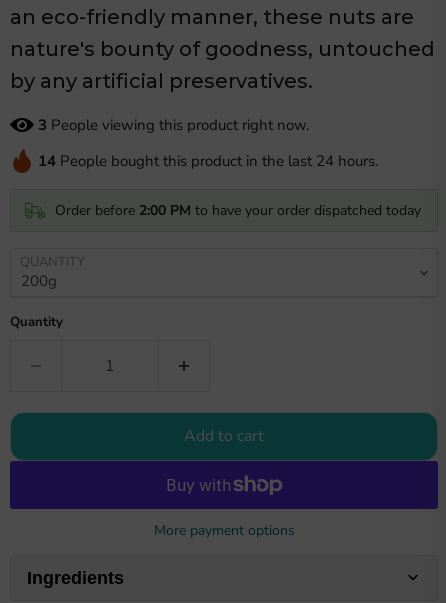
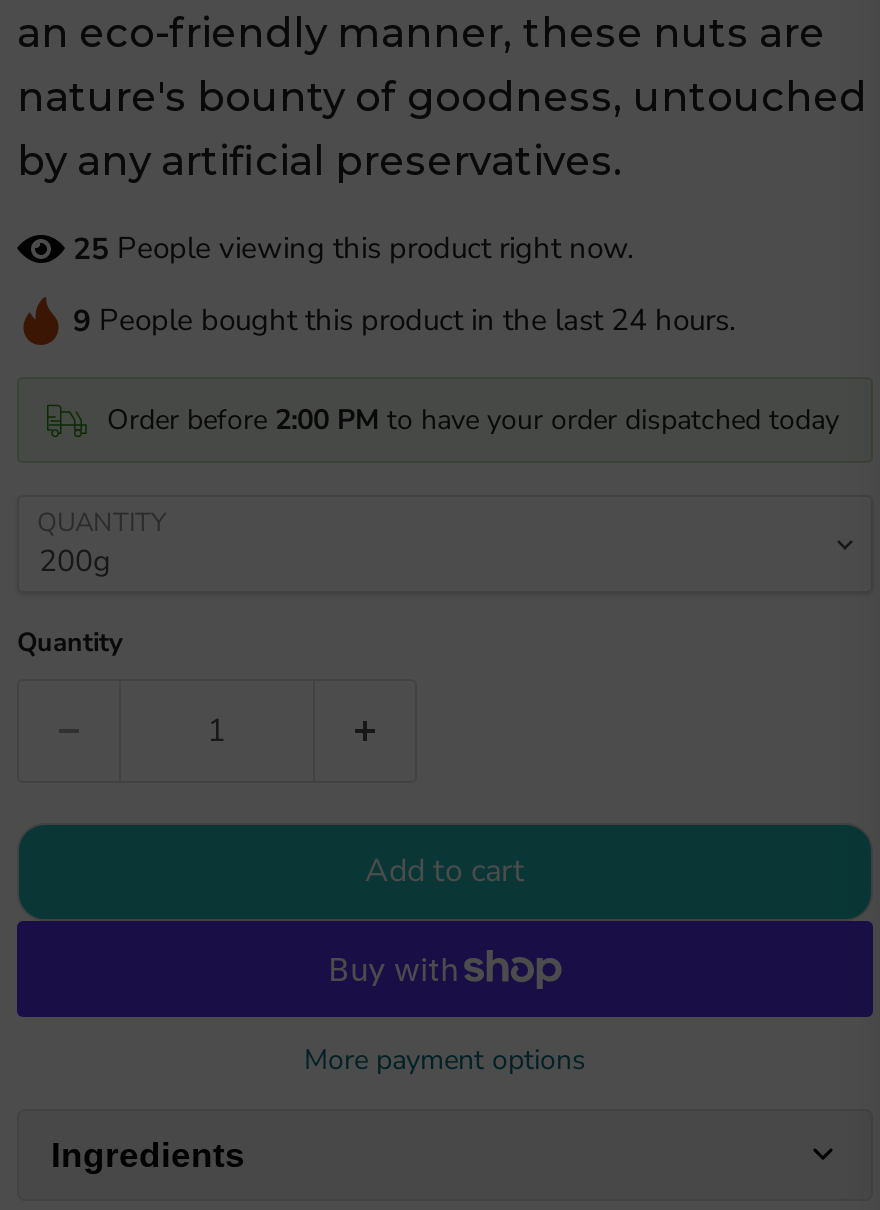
[38,114,309,134] 3 People viewing this product right now. -> [73,228,633,268] 25 People viewing this product right now.
[38,150,378,170] 14 People bought this product in the last 24 hours. -> [73,300,735,340] 9 People bought this product in the last 24 hours.

